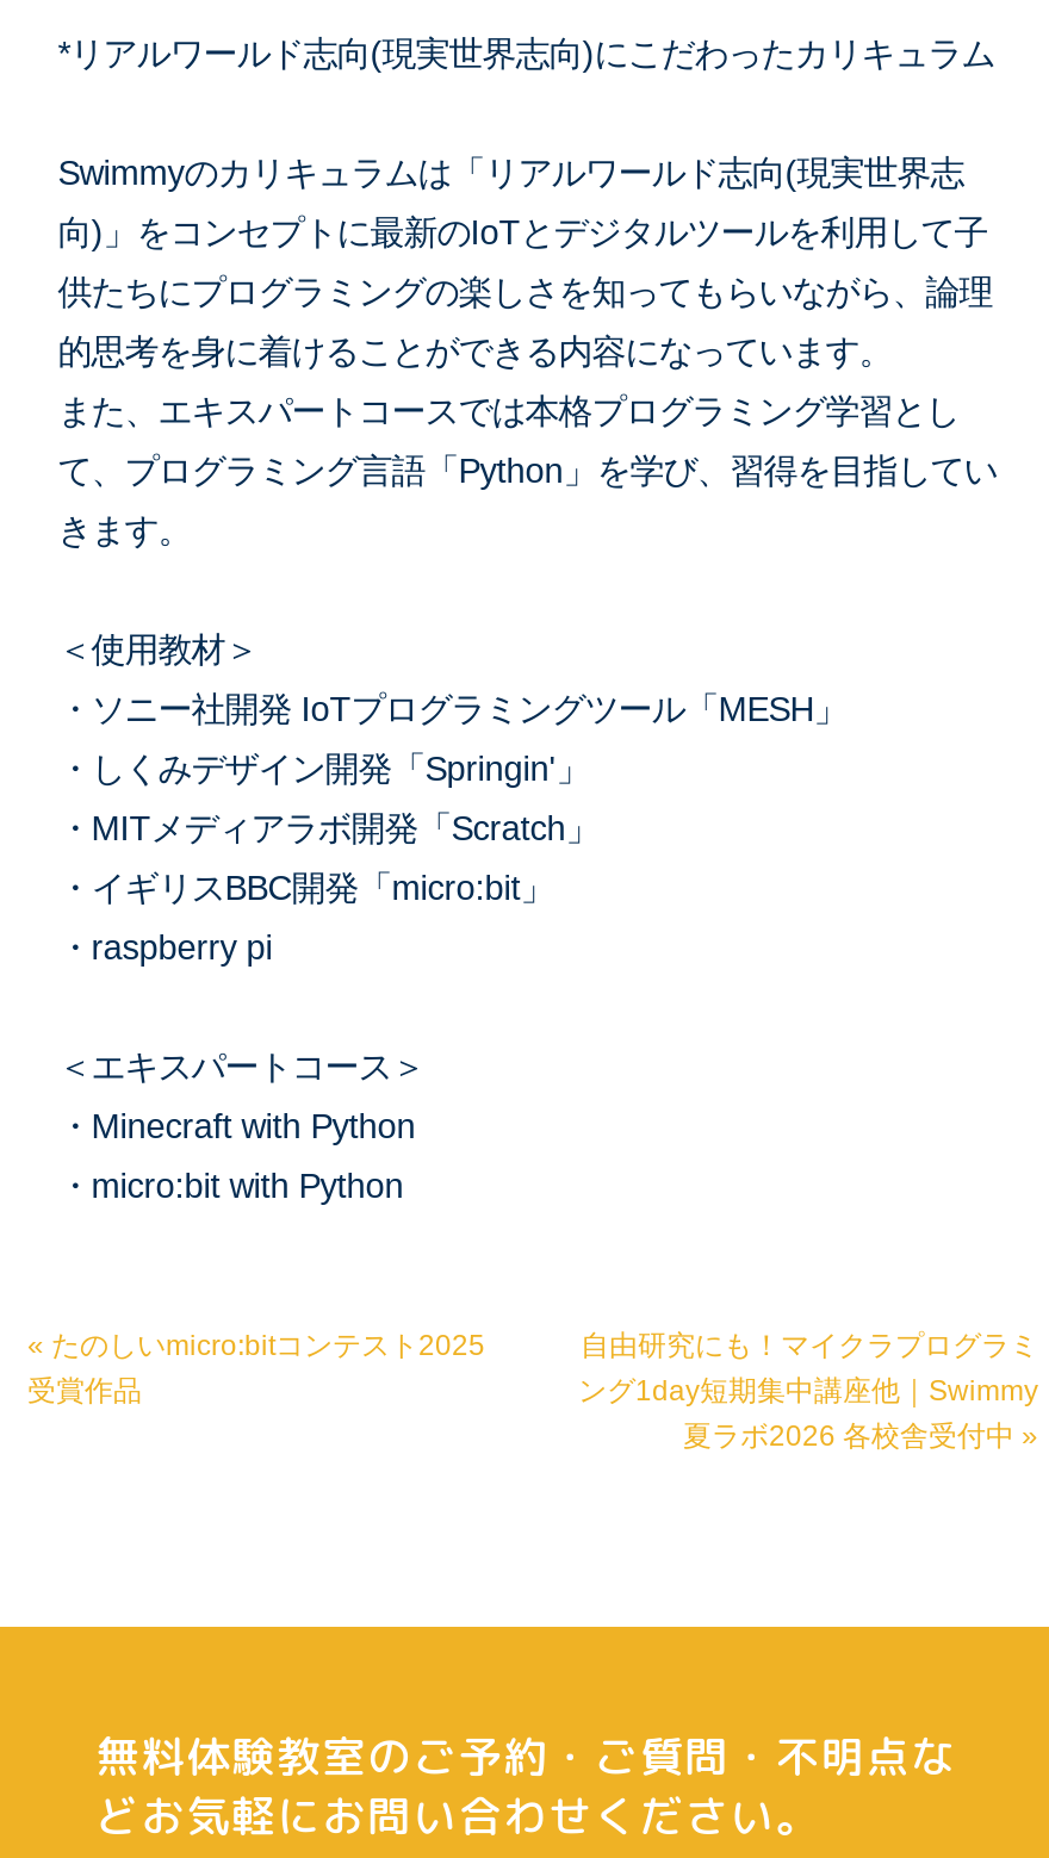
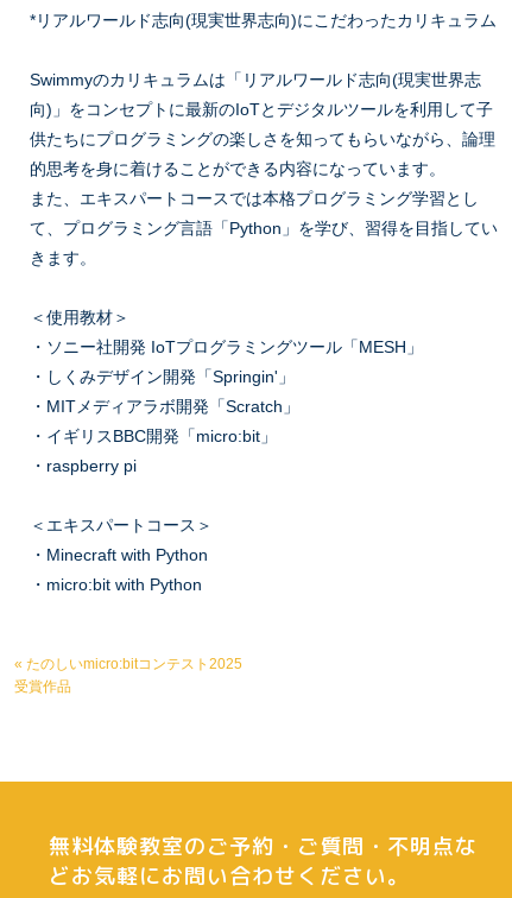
[578,1329,1038,1453] 自由研究にも！マイクラプログラミ | ング1day短期集中講座他｜Swimmy | 夏ラボ2026 各校舎受付中 » -> none

